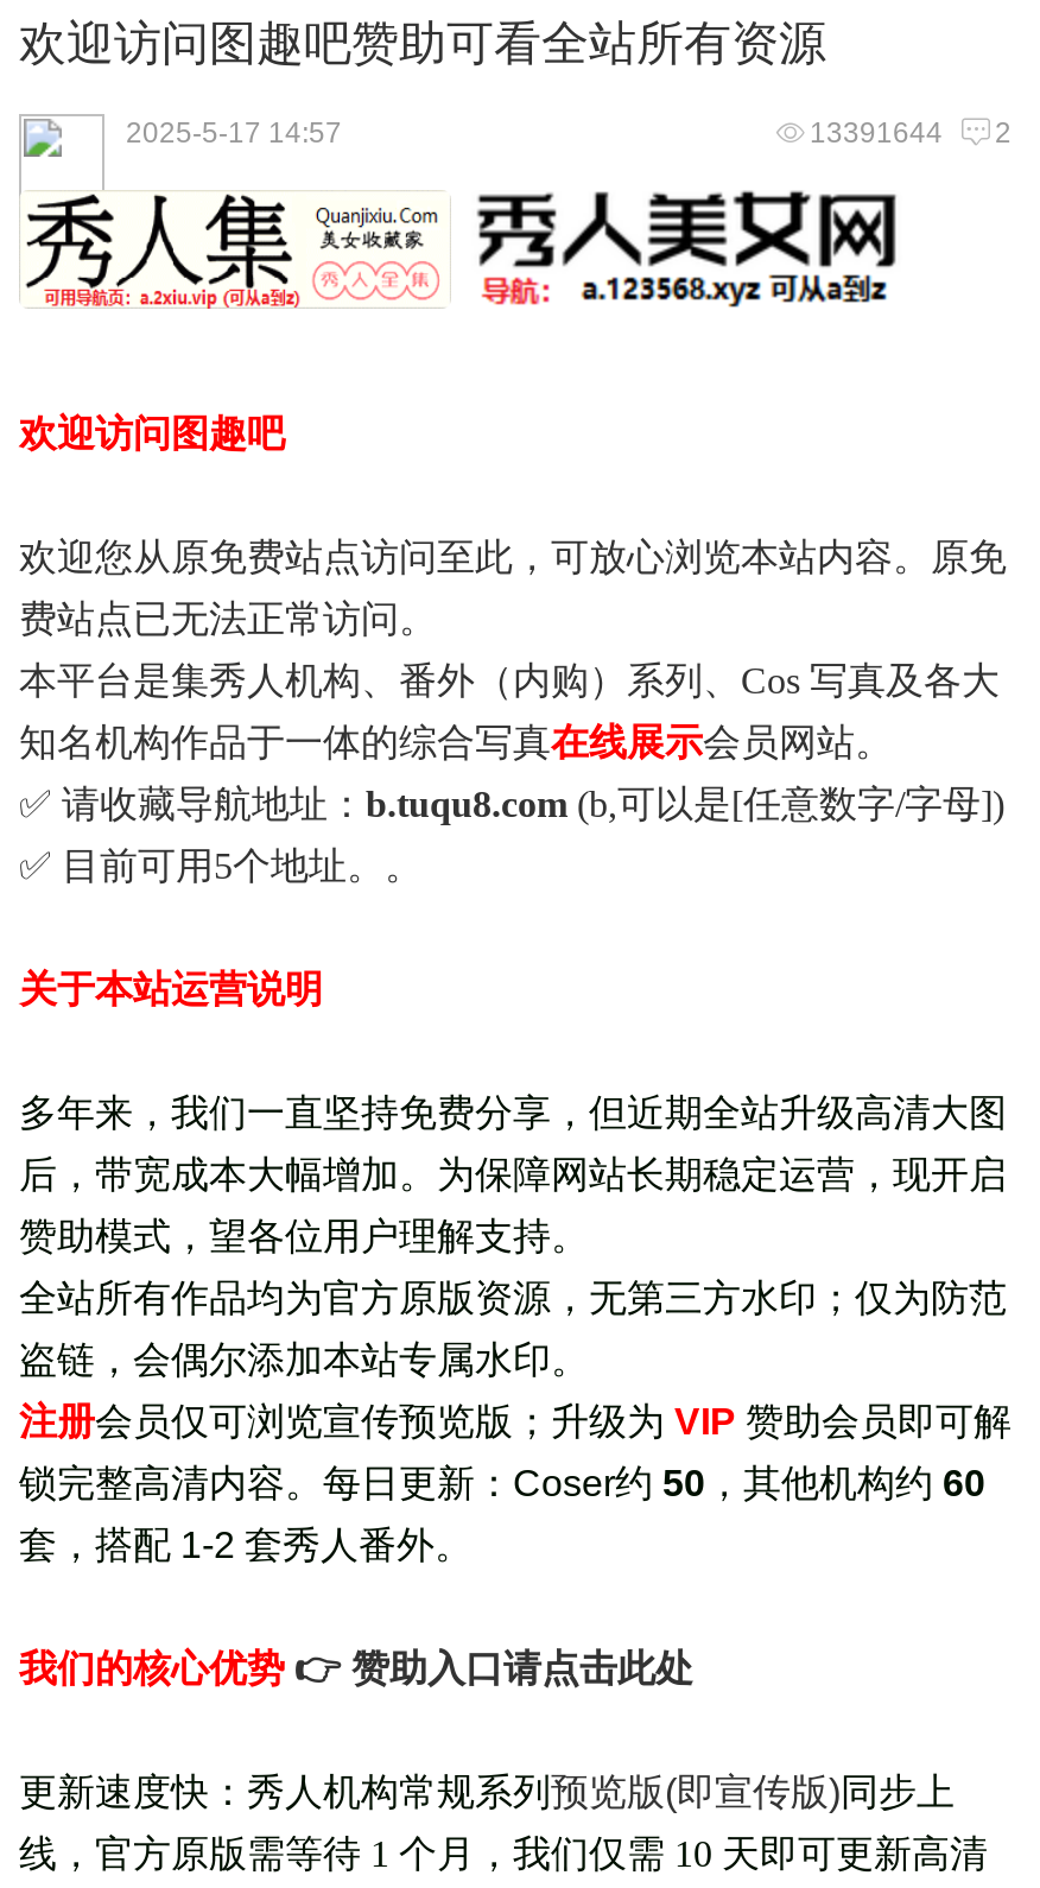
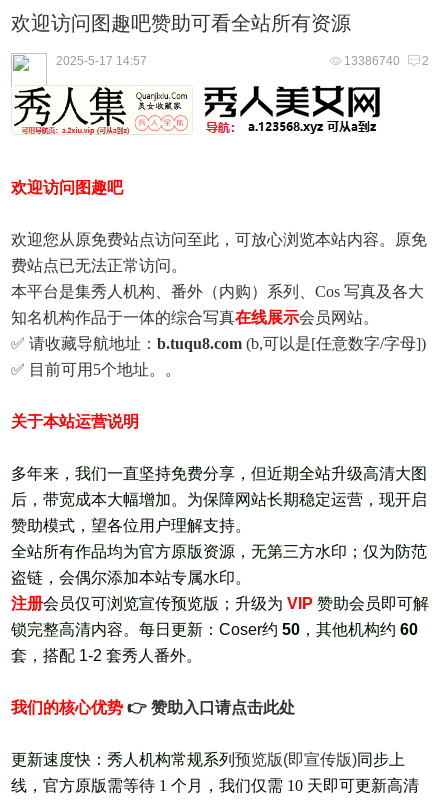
[810,116,1012,150] 13391644 2 -> [344,54,429,68] 13386740 2

